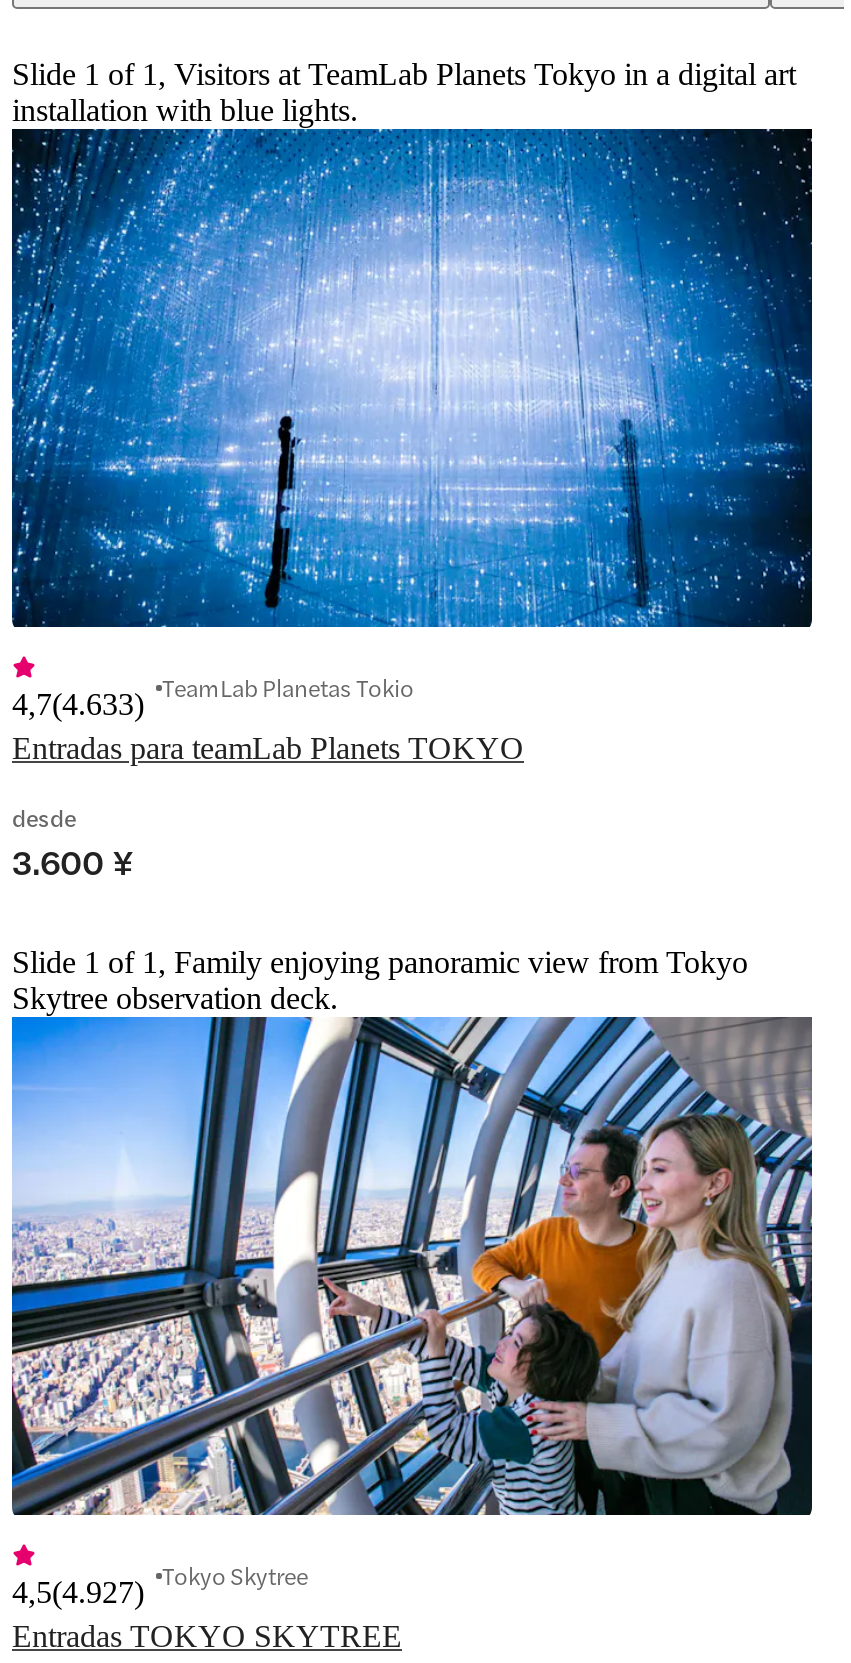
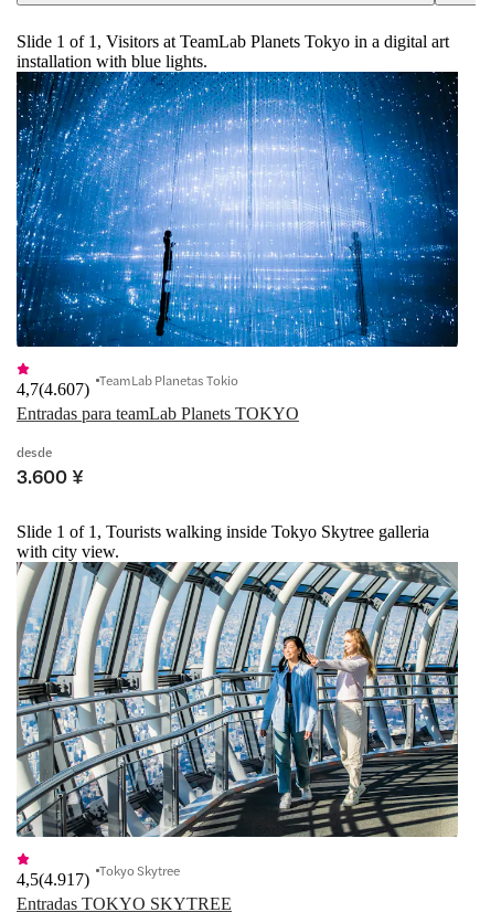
[12,668,414,720] 4,7(4.633) TeamLab Planetas Tokio -> [17,370,238,398] 4,7(4.607) TeamLab Planetas Tokio
[12,944,748,1014] Slide 1 of 1, Family enjoying panoramic view from Tokyo | Skytree observation deck. -> [17,522,429,561] Slide 1 of 1, Tourists walking inside Tokyo Skytree galleria | with city view.
[10,1015,814,1609] [image] | 4,5(4.927) Tokyo Skytree -> [15,561,459,889] [image] | 4,5(4.917) Tokyo Skytree

